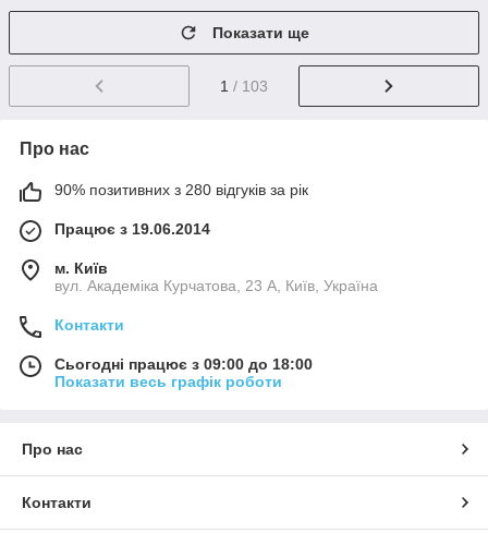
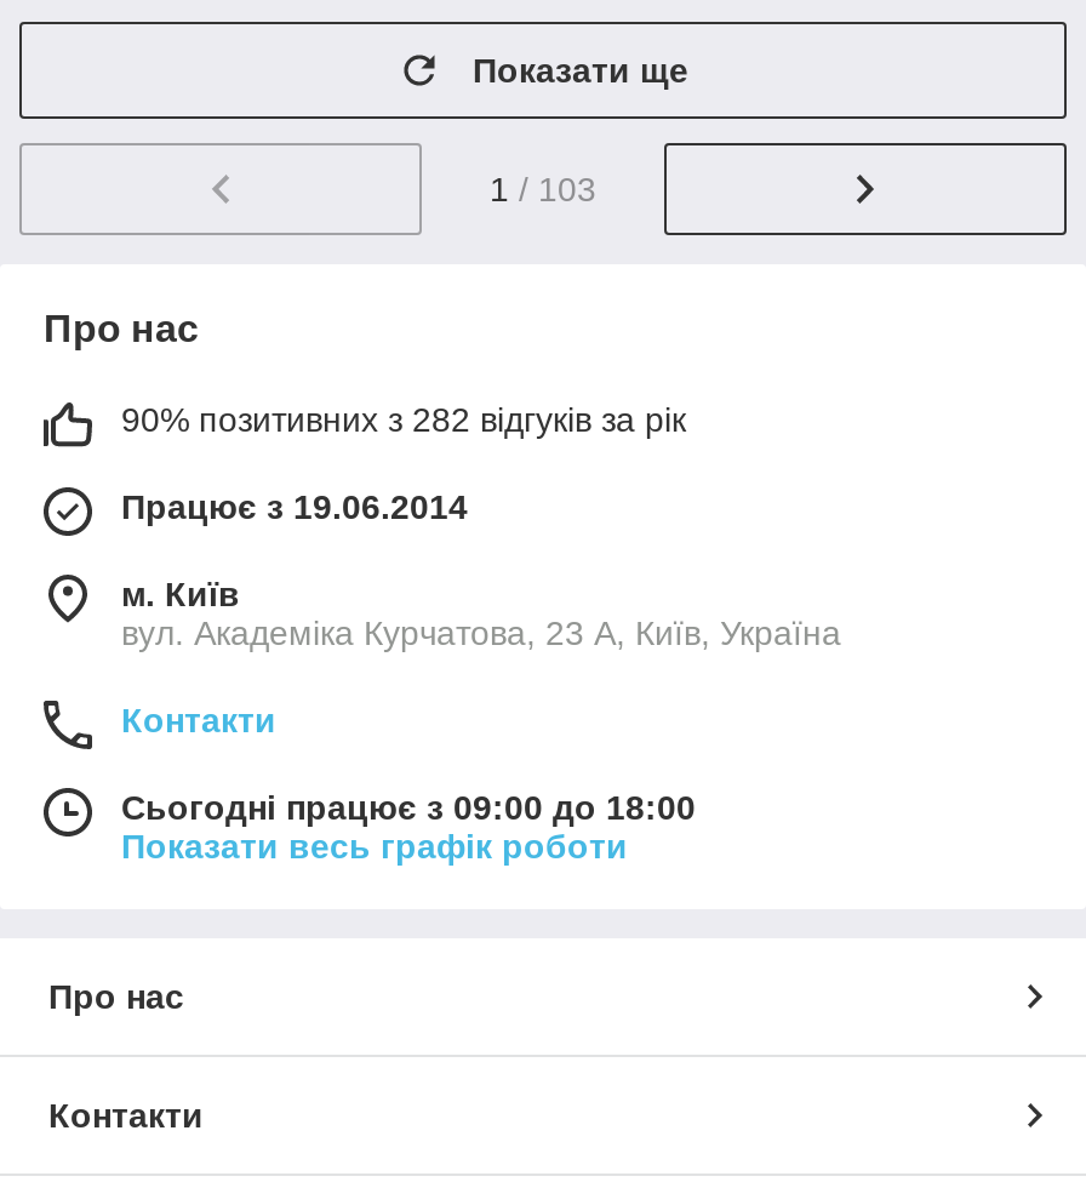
[54,181,308,199] 90% позитивних з 280 відгуків за рік -> [121,401,686,439] 90% позитивних з 282 відгуків за рік

